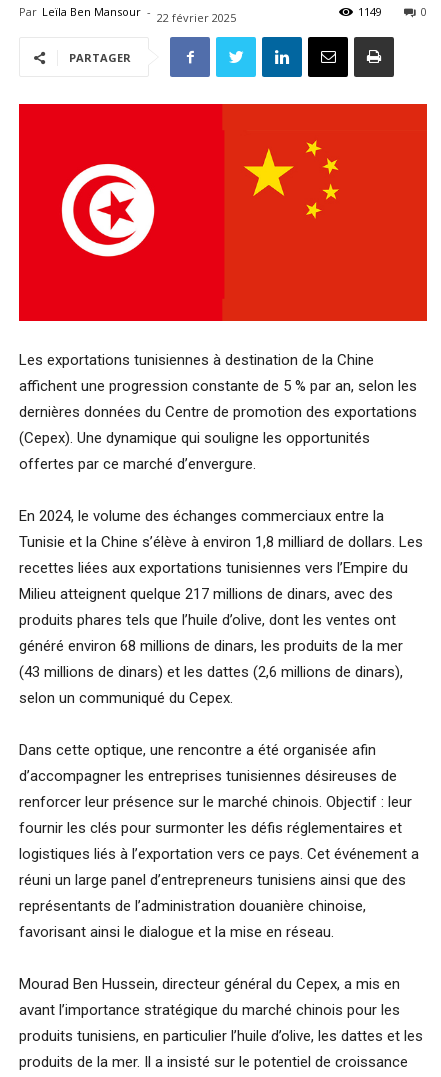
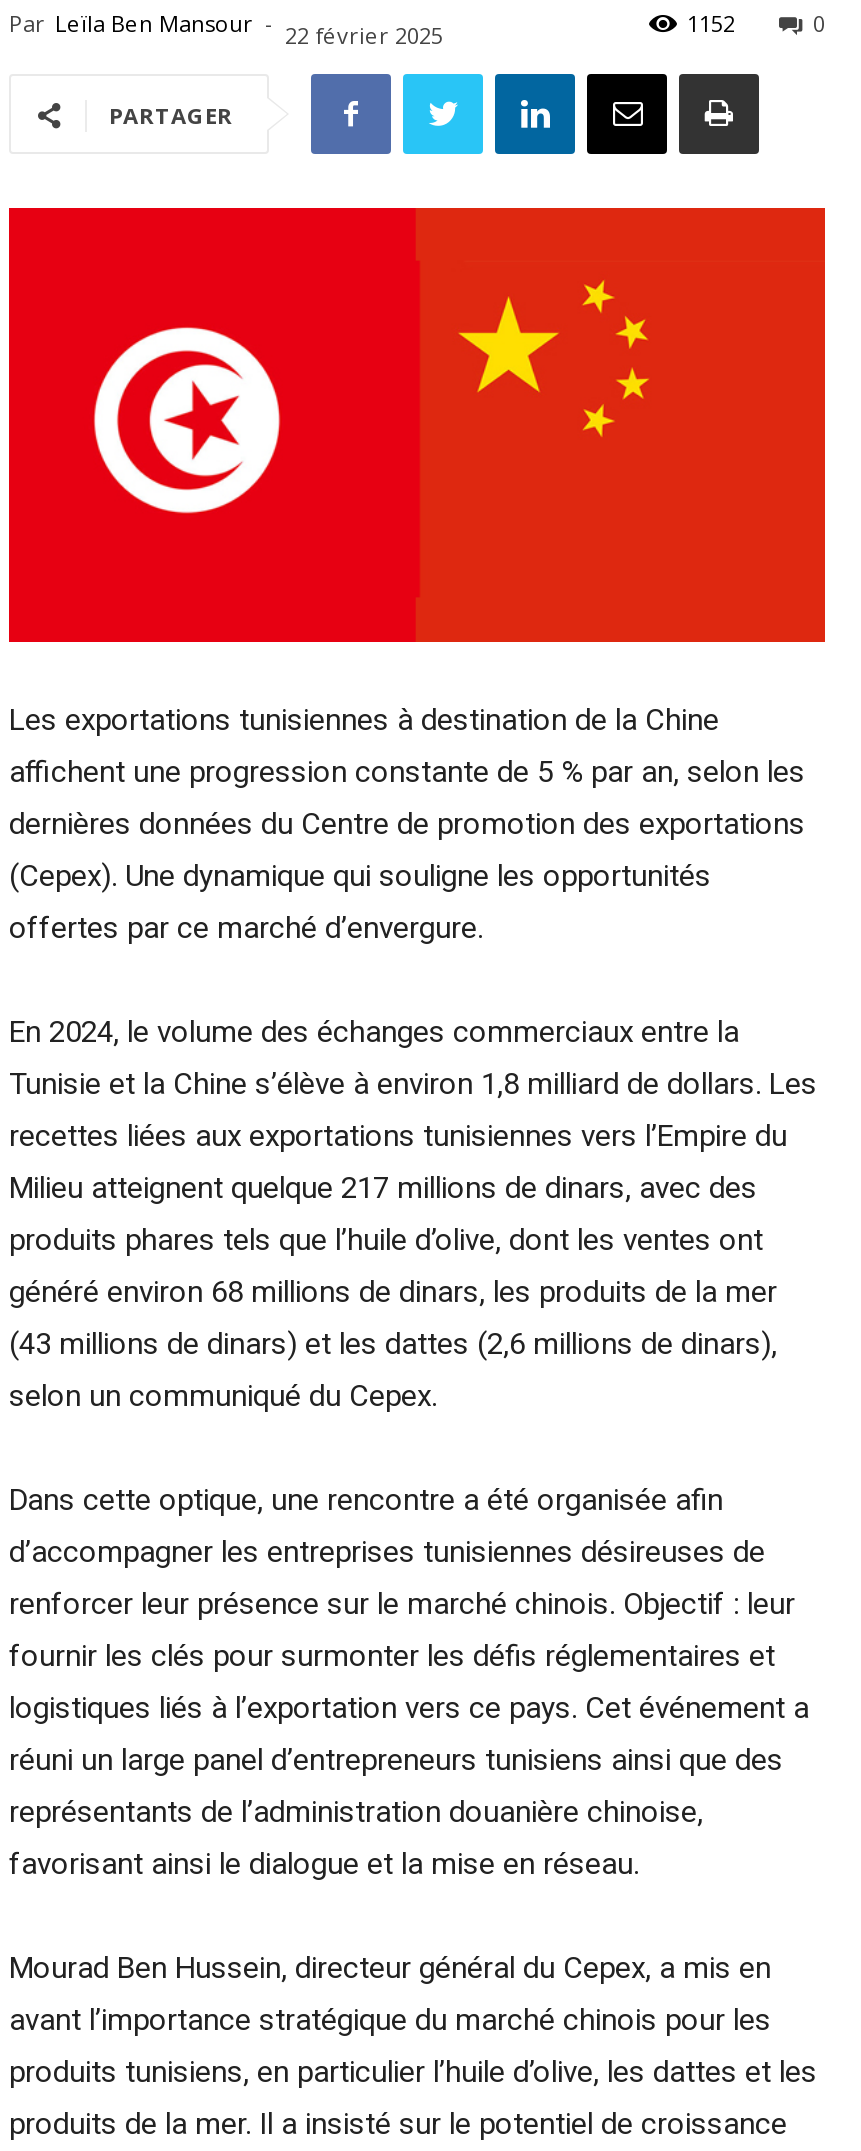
[358,4,382,19] 1149 -> [687,8,735,38] 1152

